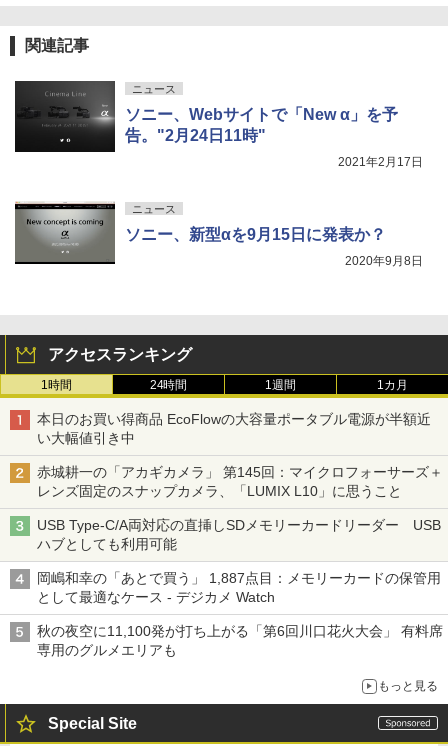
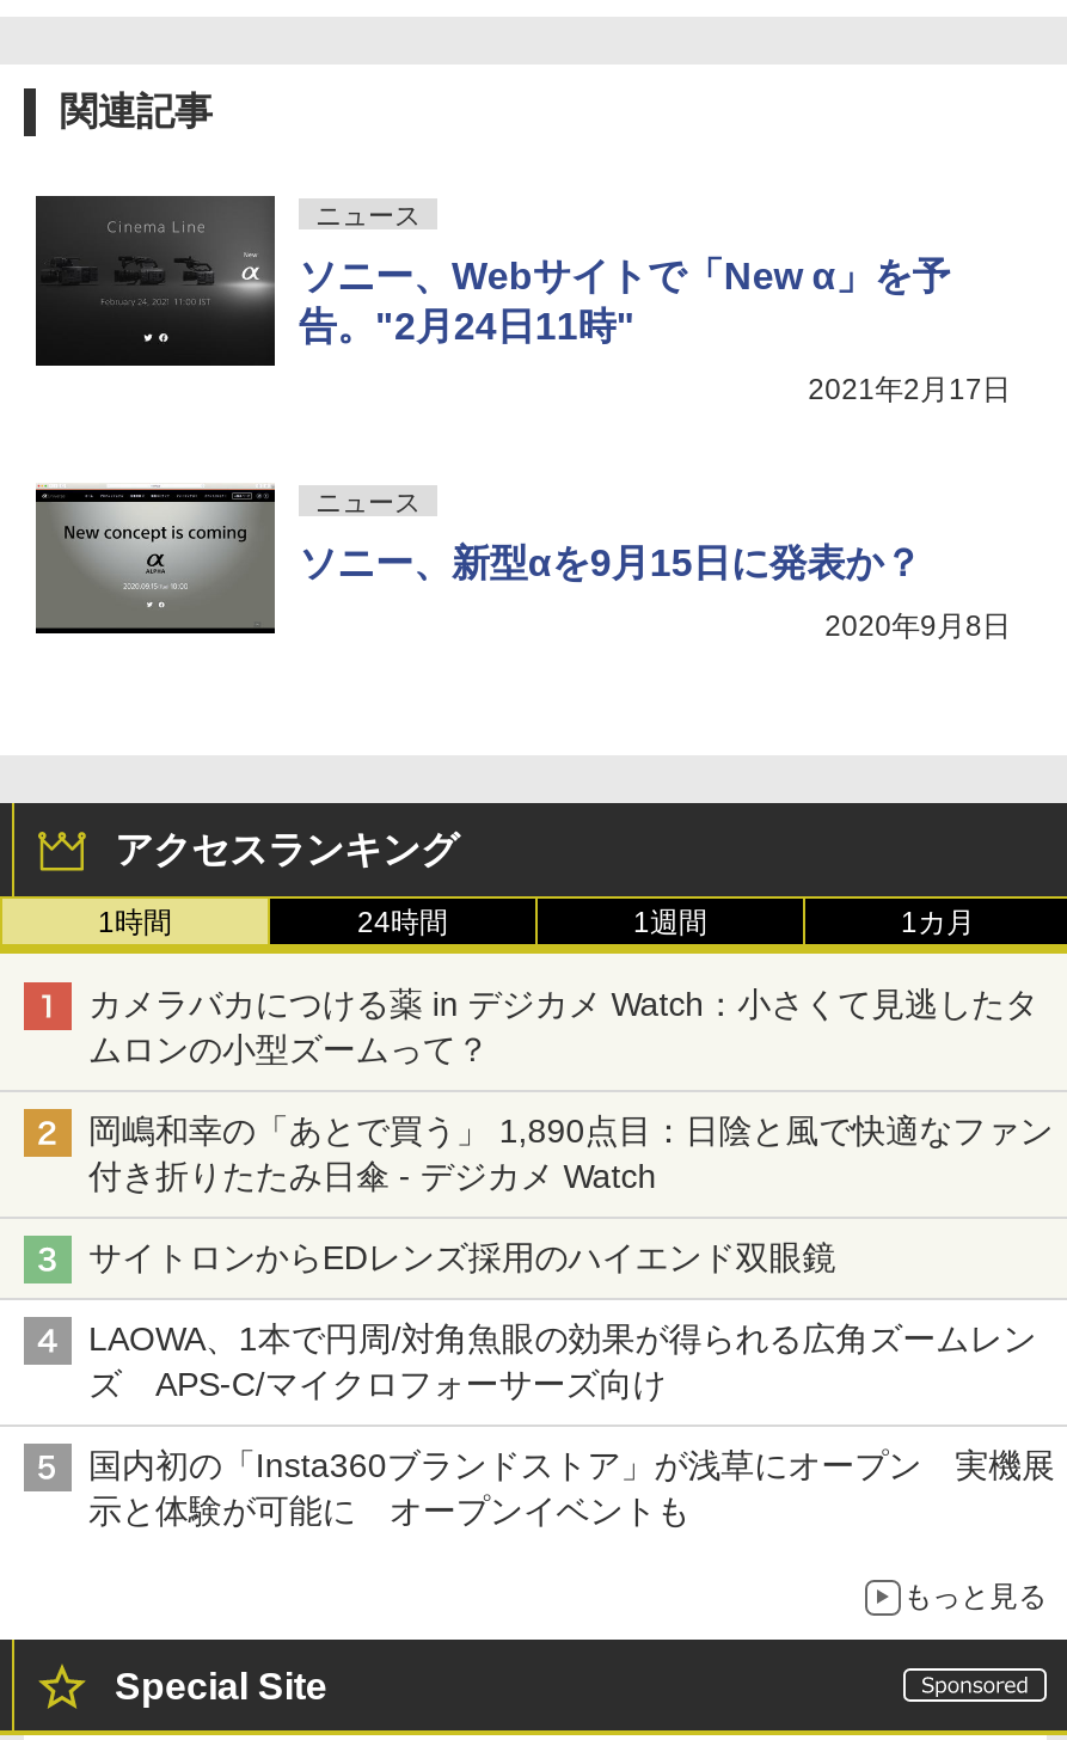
[37,411,430,446] 本日のお買い得商品 EcoFlowの大容量ポータブル電源が半額近 | い大幅値引き中 -> [88,985,1038,1069] カメラバカにつける薬 in デジカメ Watch：小さくて見逃したタ | ムロンの小型ズームって？
[37,464,443,499] 赤城耕一の「アカギカメラ」 第145回：マイクロフォーサーズ＋ | レンズ固定のスナップカメラ、「LUMIX L10」に思うこと -> [88,1112,1053,1195] 岡嶋和幸の「あとで買う」 1,890点目：日陰と風で快適なファン | 付き折りたたみ日傘 - デジカメ Watch
[37,517,440,552] USB Type-C/A両対応の直挿しSDメモリーカードリーダー USB | ハブとしても利用可能 -> [88,1238,869,1277] サイトロンからEDレンズ採用のハイエンド双眼鏡
[37,570,440,605] 岡嶋和幸の「あとで買う」 1,887点目：メモリーカードの保管用 | として最適なケース - デジカメ Watch -> [88,1320,1036,1403] LAOWA、1本で円周/対角魚眼の効果が得られる広角ズームレン | ズ APS-C/マイクロフォーサーズ向け
[37,623,442,658] 秋の夜空に11,100発が打ち上がる「第6回川口花火大会」 有料席 | 専用のグルメエリアも -> [88,1446,1055,1530] 国内初の「Insta360ブランドストア」が浅草にオープン 実機展 | 示と体験が可能に オープンイベントも

